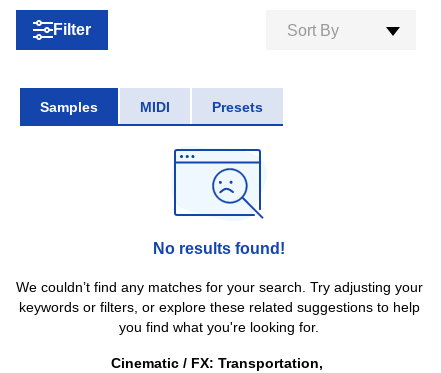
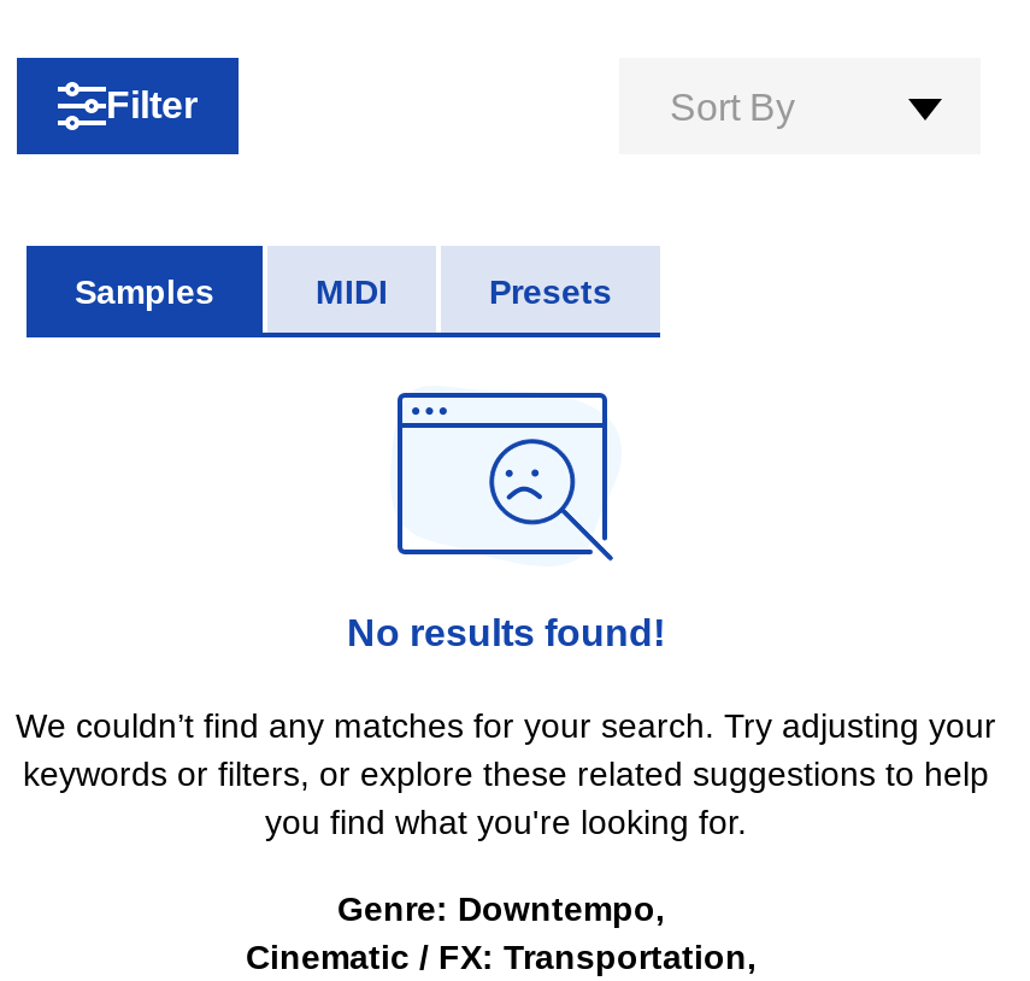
none -> [337,889,675,928] Genre: Downtempo,

